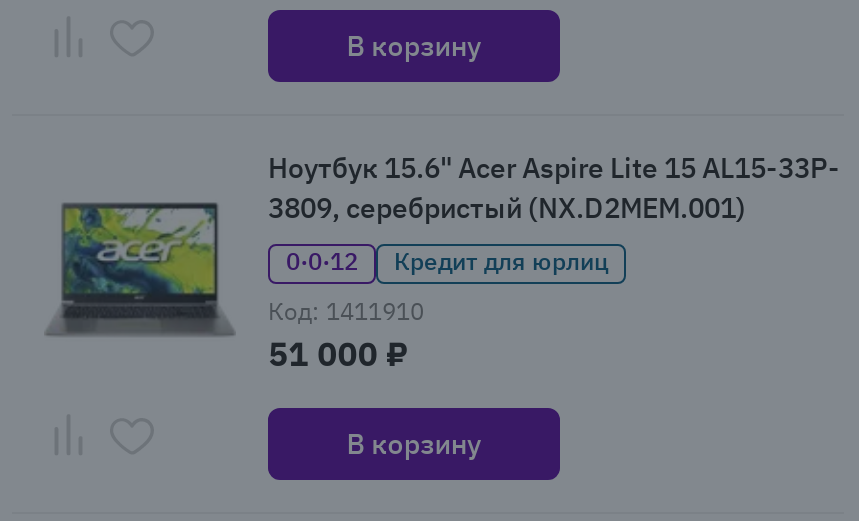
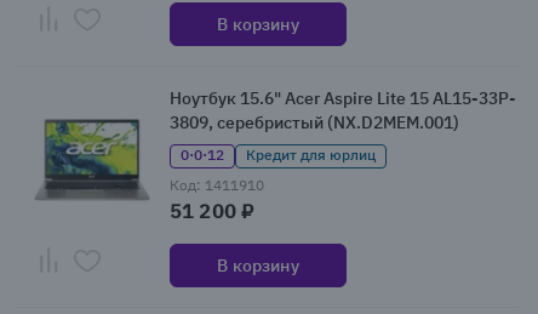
[268,334,407,374] 51 000 ₽ -> [170,199,254,223] 51 200 ₽

